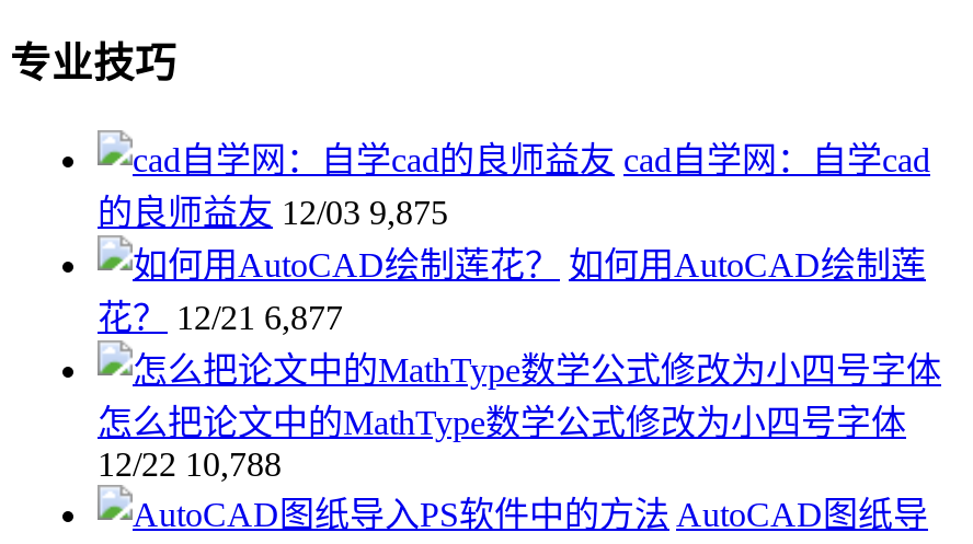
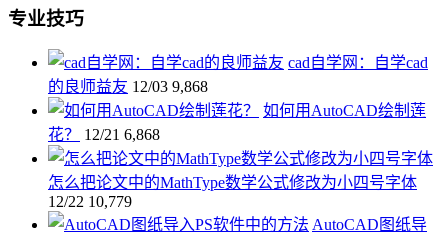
[98,194,448,231] 的良师益友 12/03 9,875 -> [48,78,208,95] 的良师益友 12/03 9,868
[98,299,343,336] 花？ 12/21 6,877 -> [48,126,160,143] 花？ 12/21 6,868
[98,446,282,483] 12/22 10,788 -> [48,193,132,210] 12/22 10,779

